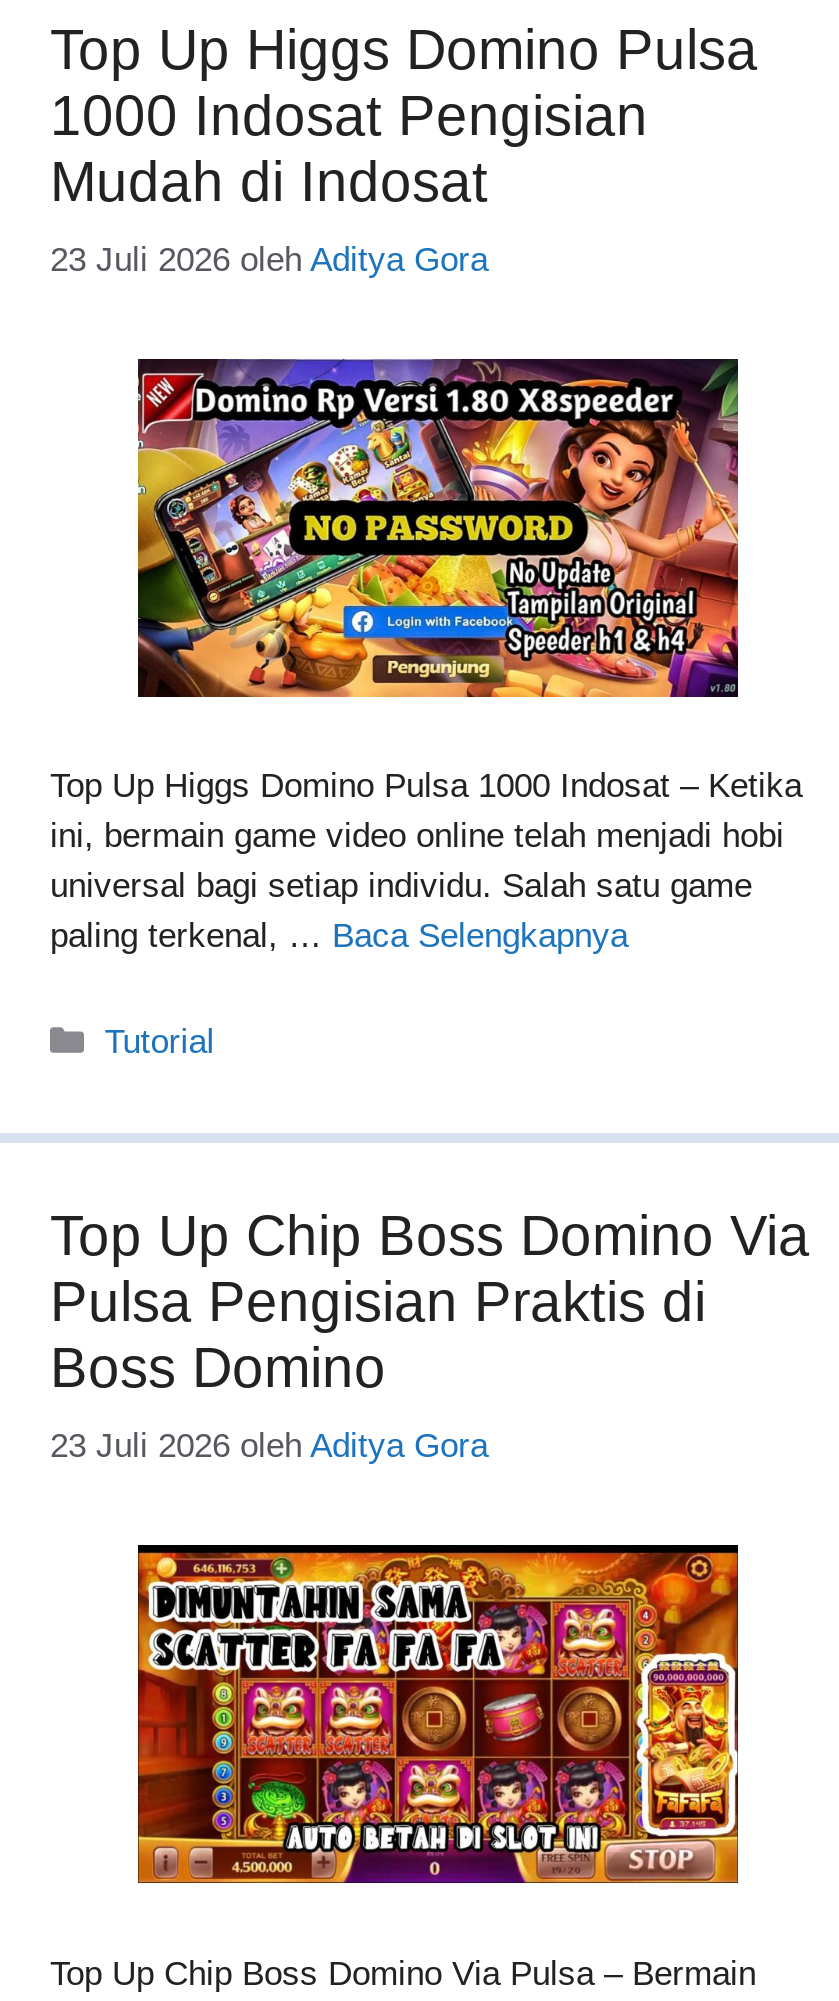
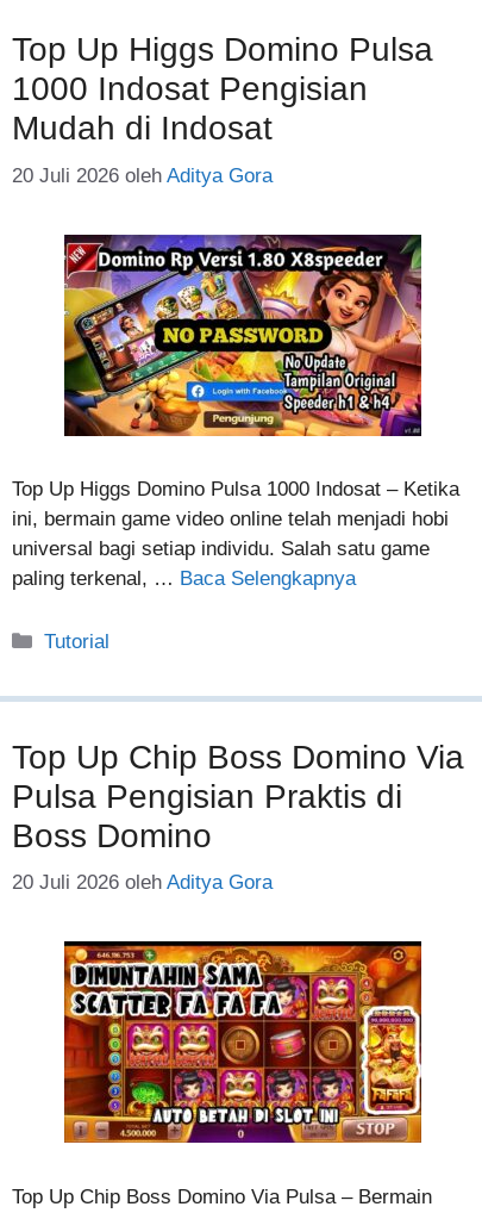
[50,241,488,279] 23 Juli 2026 oleh Aditya Gora -> [12,164,273,186] 20 Juli 2026 oleh Aditya Gora
[50,1428,488,1466] 23 Juli 2026 oleh Aditya Gora -> [12,871,273,894] 20 Juli 2026 oleh Aditya Gora

